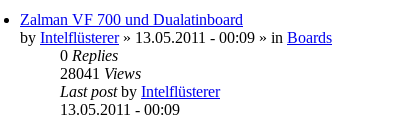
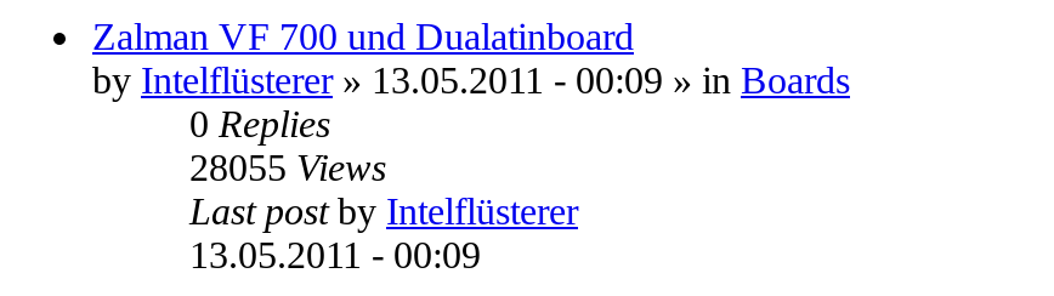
[60,65,141,82] 28041 Views -> [189,147,386,188] 28055 Views

